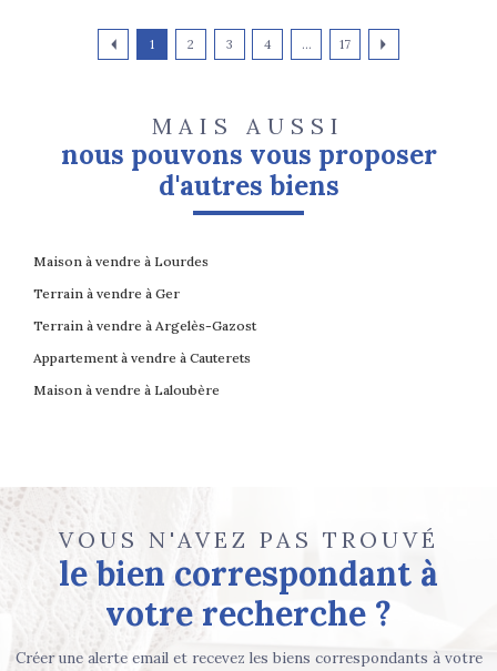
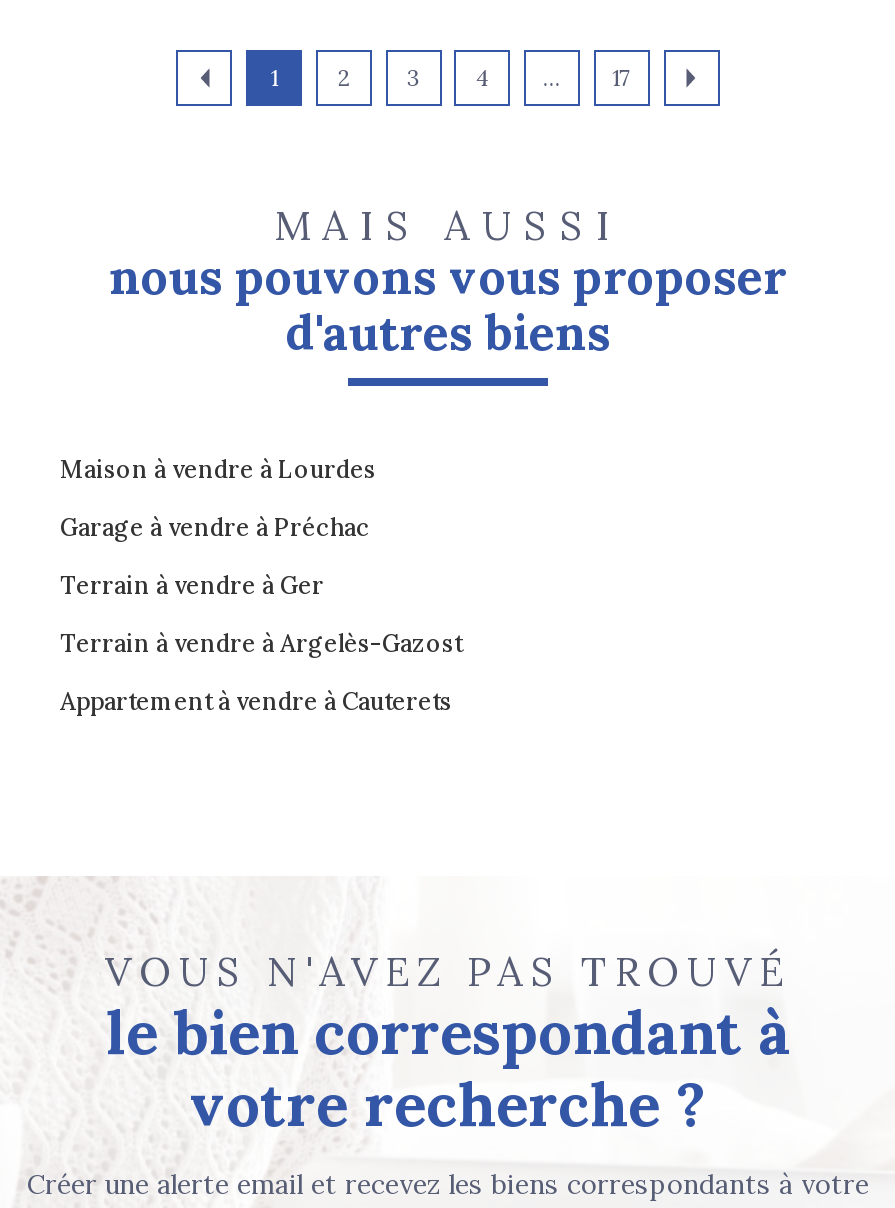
none -> [60,512,370,542] Garage à vendre à Préchac
moved [33,285,256,366] -> [60,570,462,716]: Terrain à vendre à Ger | Terrain à vendre à Argelès-Gazost | Appartement à vendre à Cauterets
[33,382,220,398] Maison à vendre à Laloubère -> none

